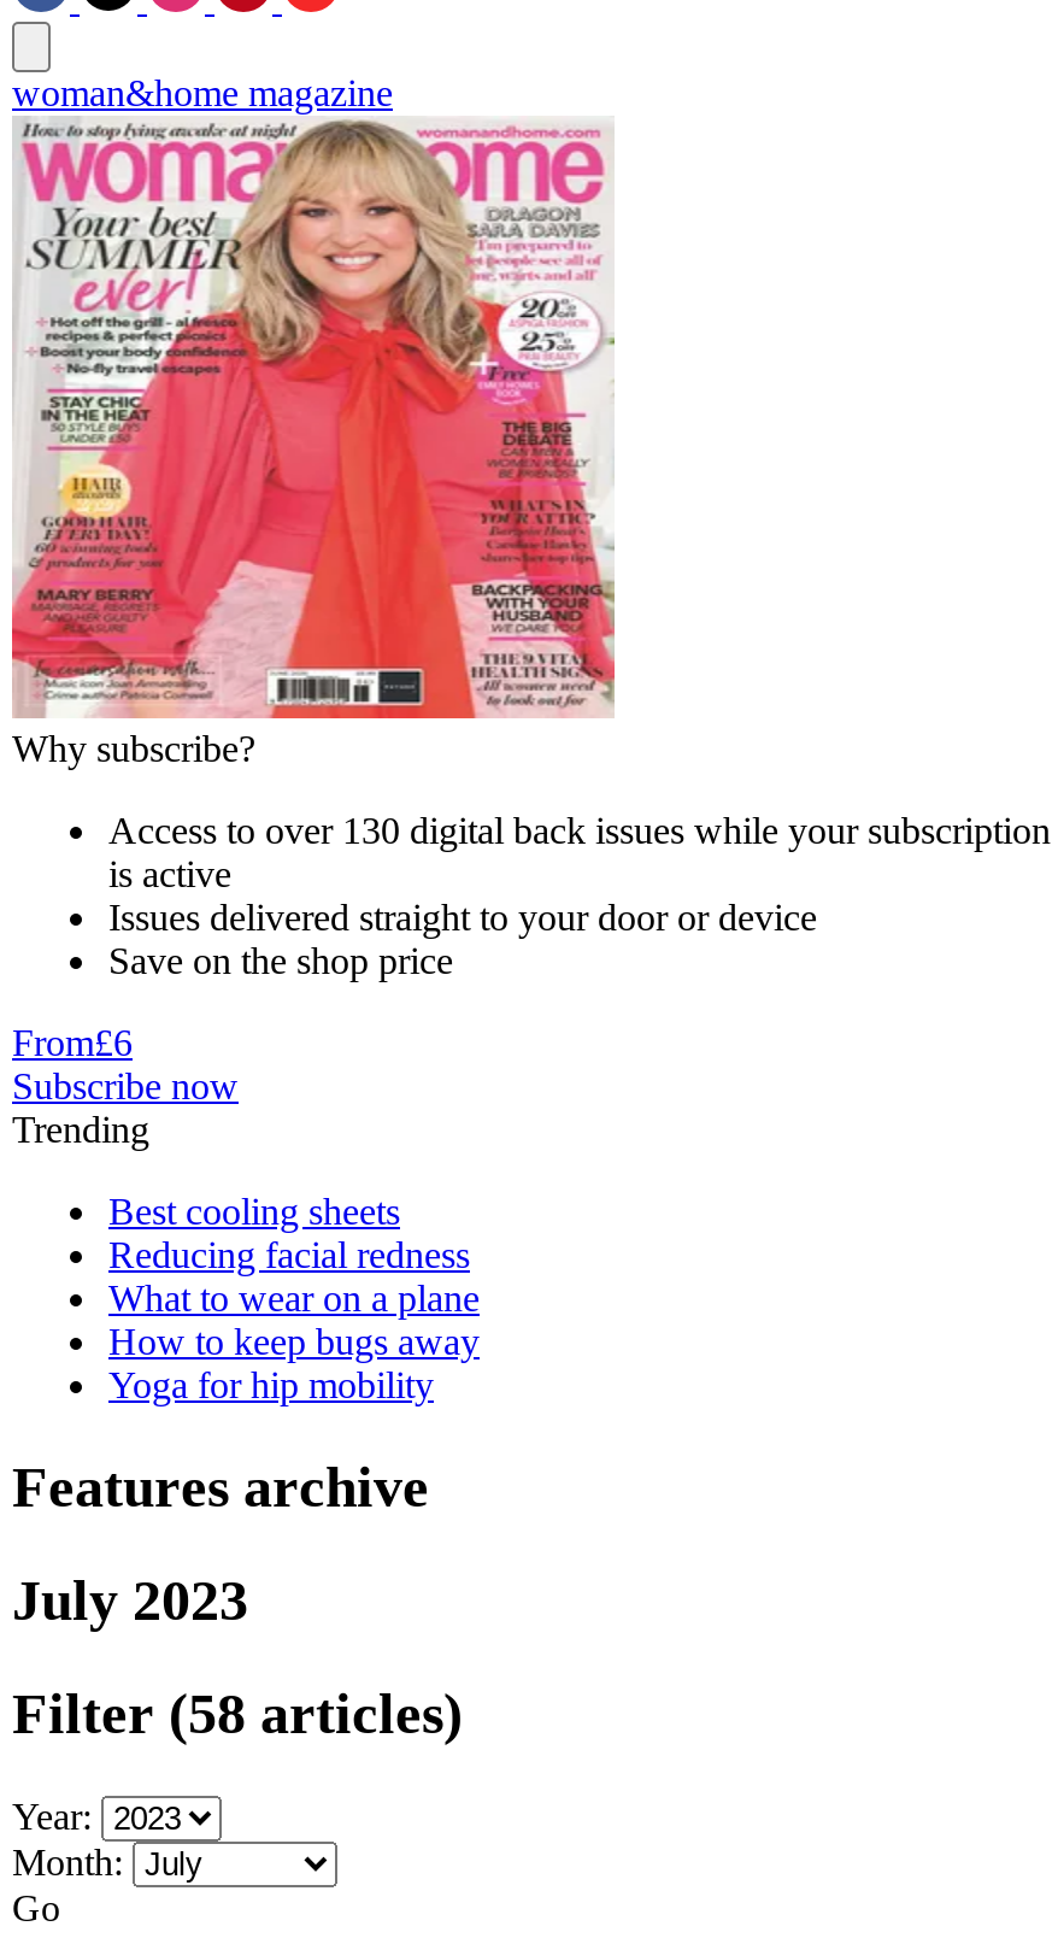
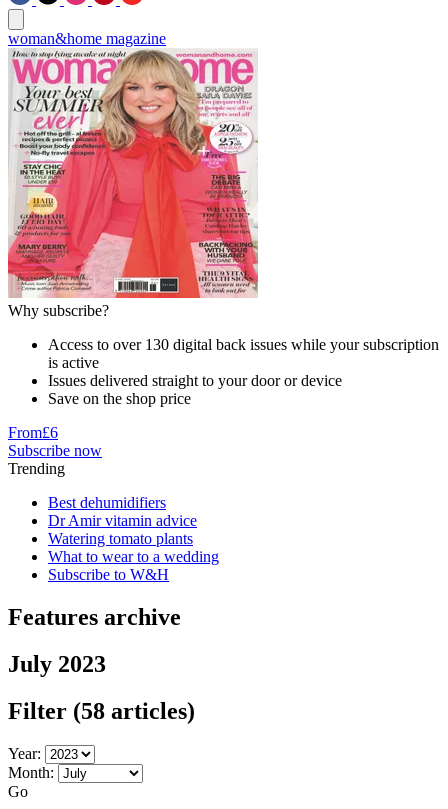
[108,1191,480,1405] Best cooling sheets | Reducing facial redness | What to wear on a plane | How to keep bugs away | Yoga for hip mobility -> [48,494,219,583] Best dehumidifiers | Dr Amir vitamin advice | Watering tomato plants | What to wear to a wedding | Subscribe to W&H

